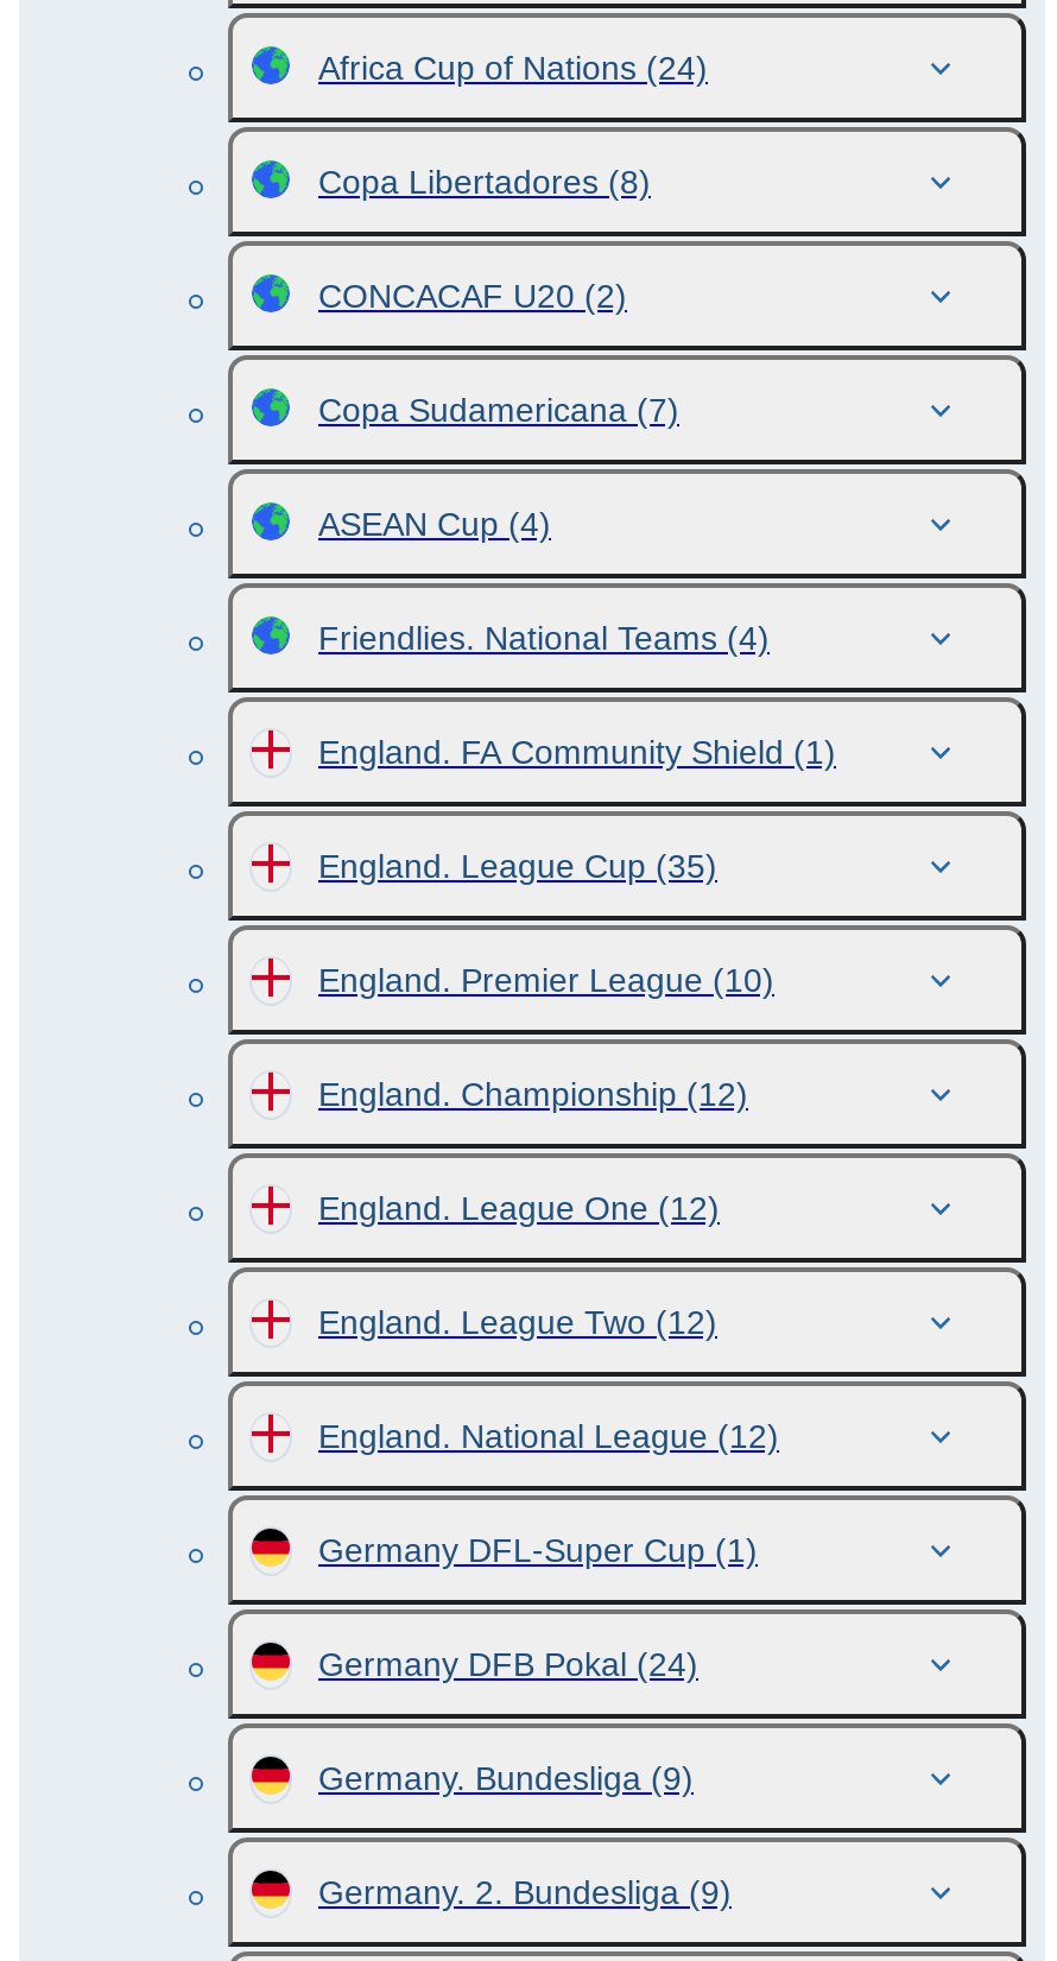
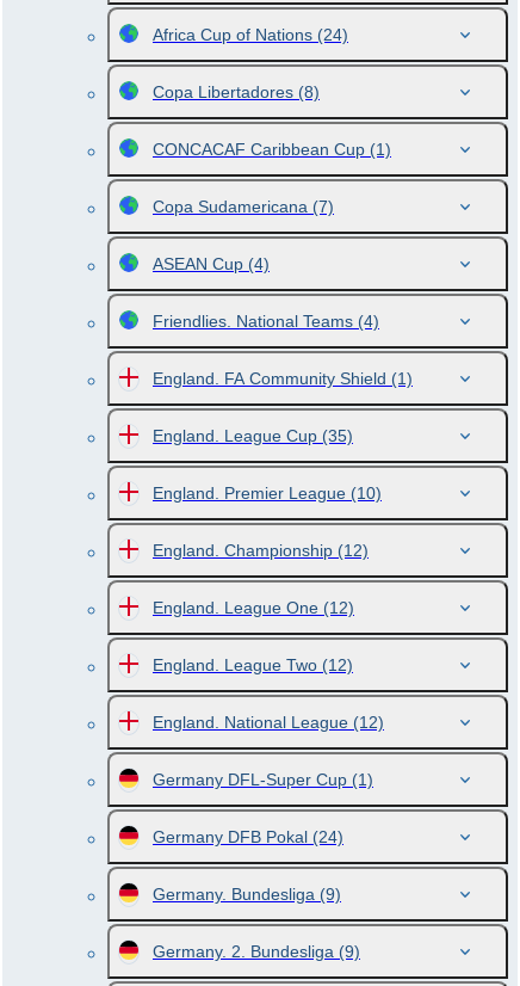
[318,277,627,315] CONCACAF U20 (2) -> [153,140,391,159] CONCACAF Caribbean Cup (1)

